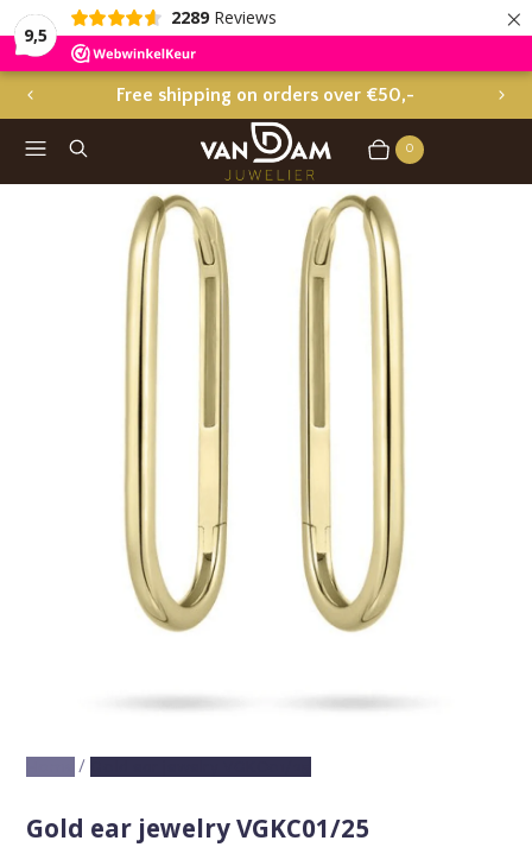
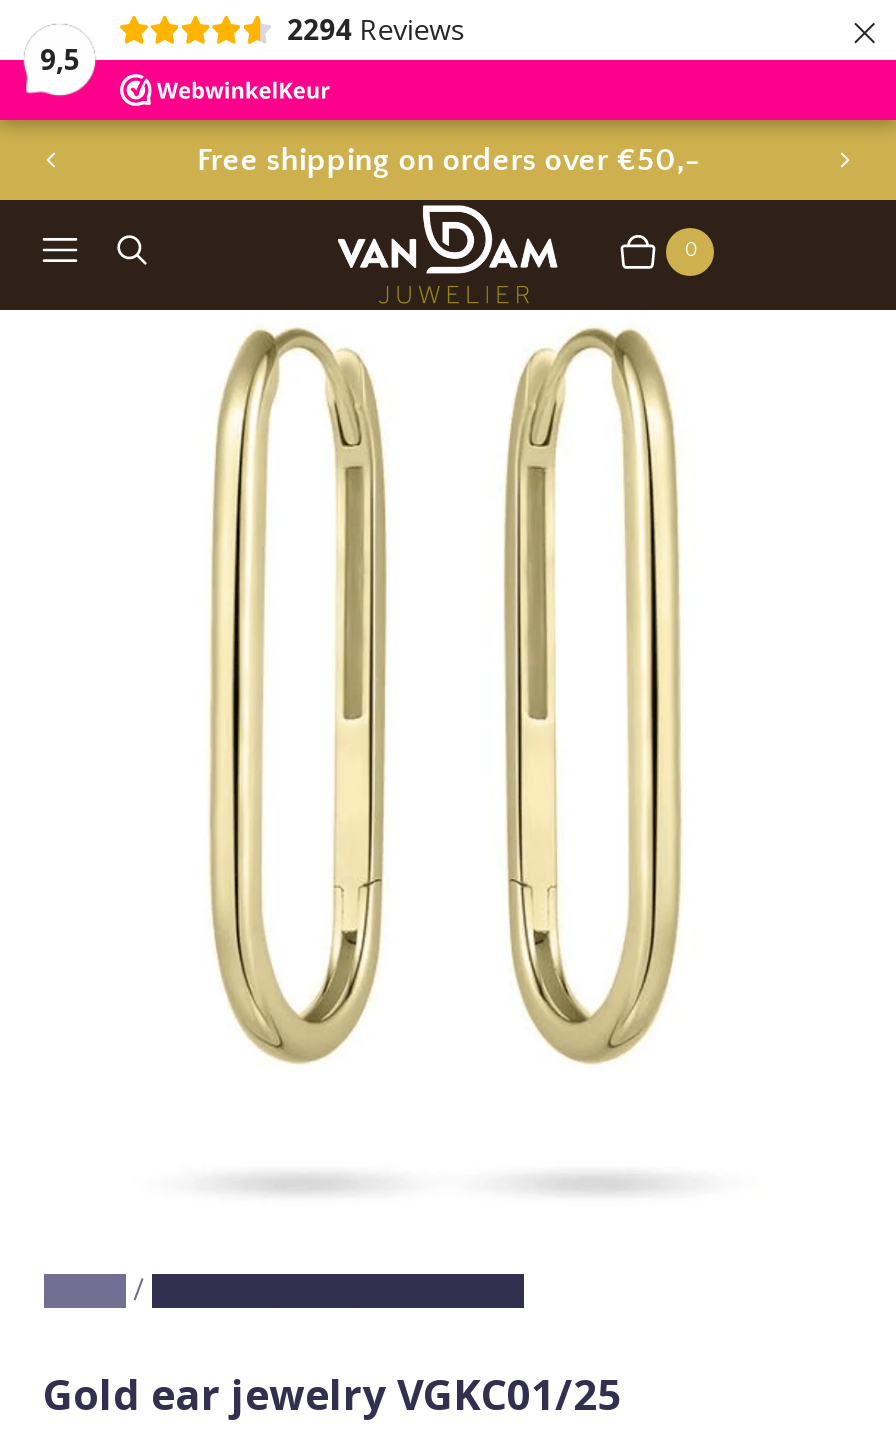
[171,6,276,29] 2289 Reviews -> [287,10,465,48] 2294 Reviews

